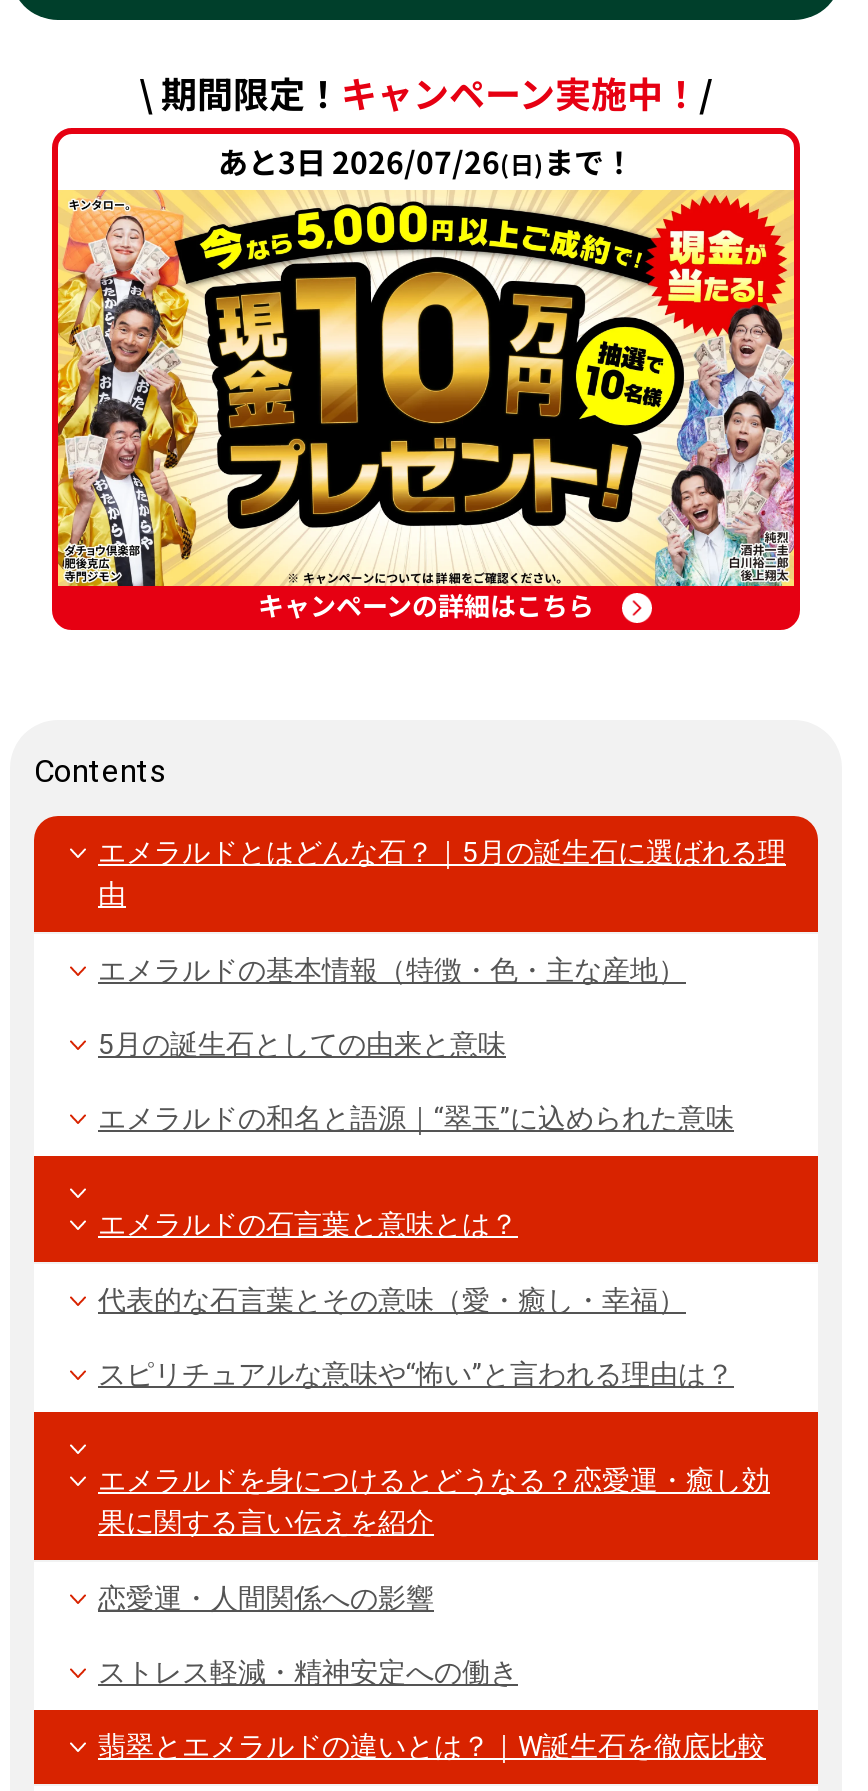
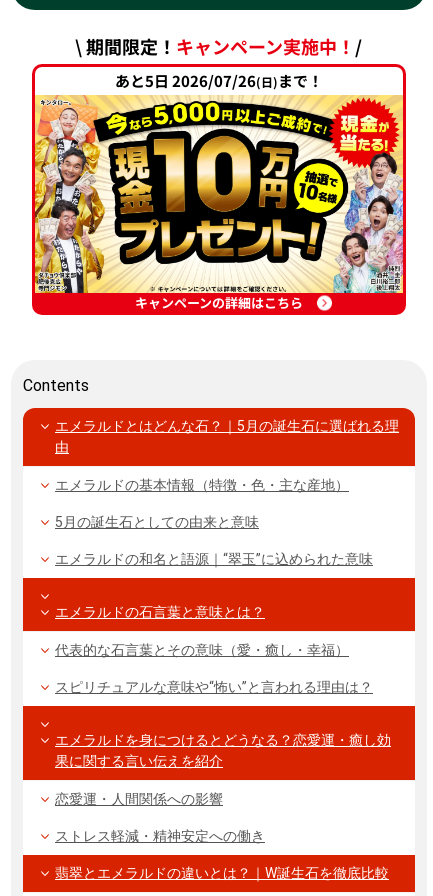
[218,140,634,182] あと3日 2026/07/26(日)まで！ -> [115,70,323,91] あと5日 2026/07/26(日)まで！

